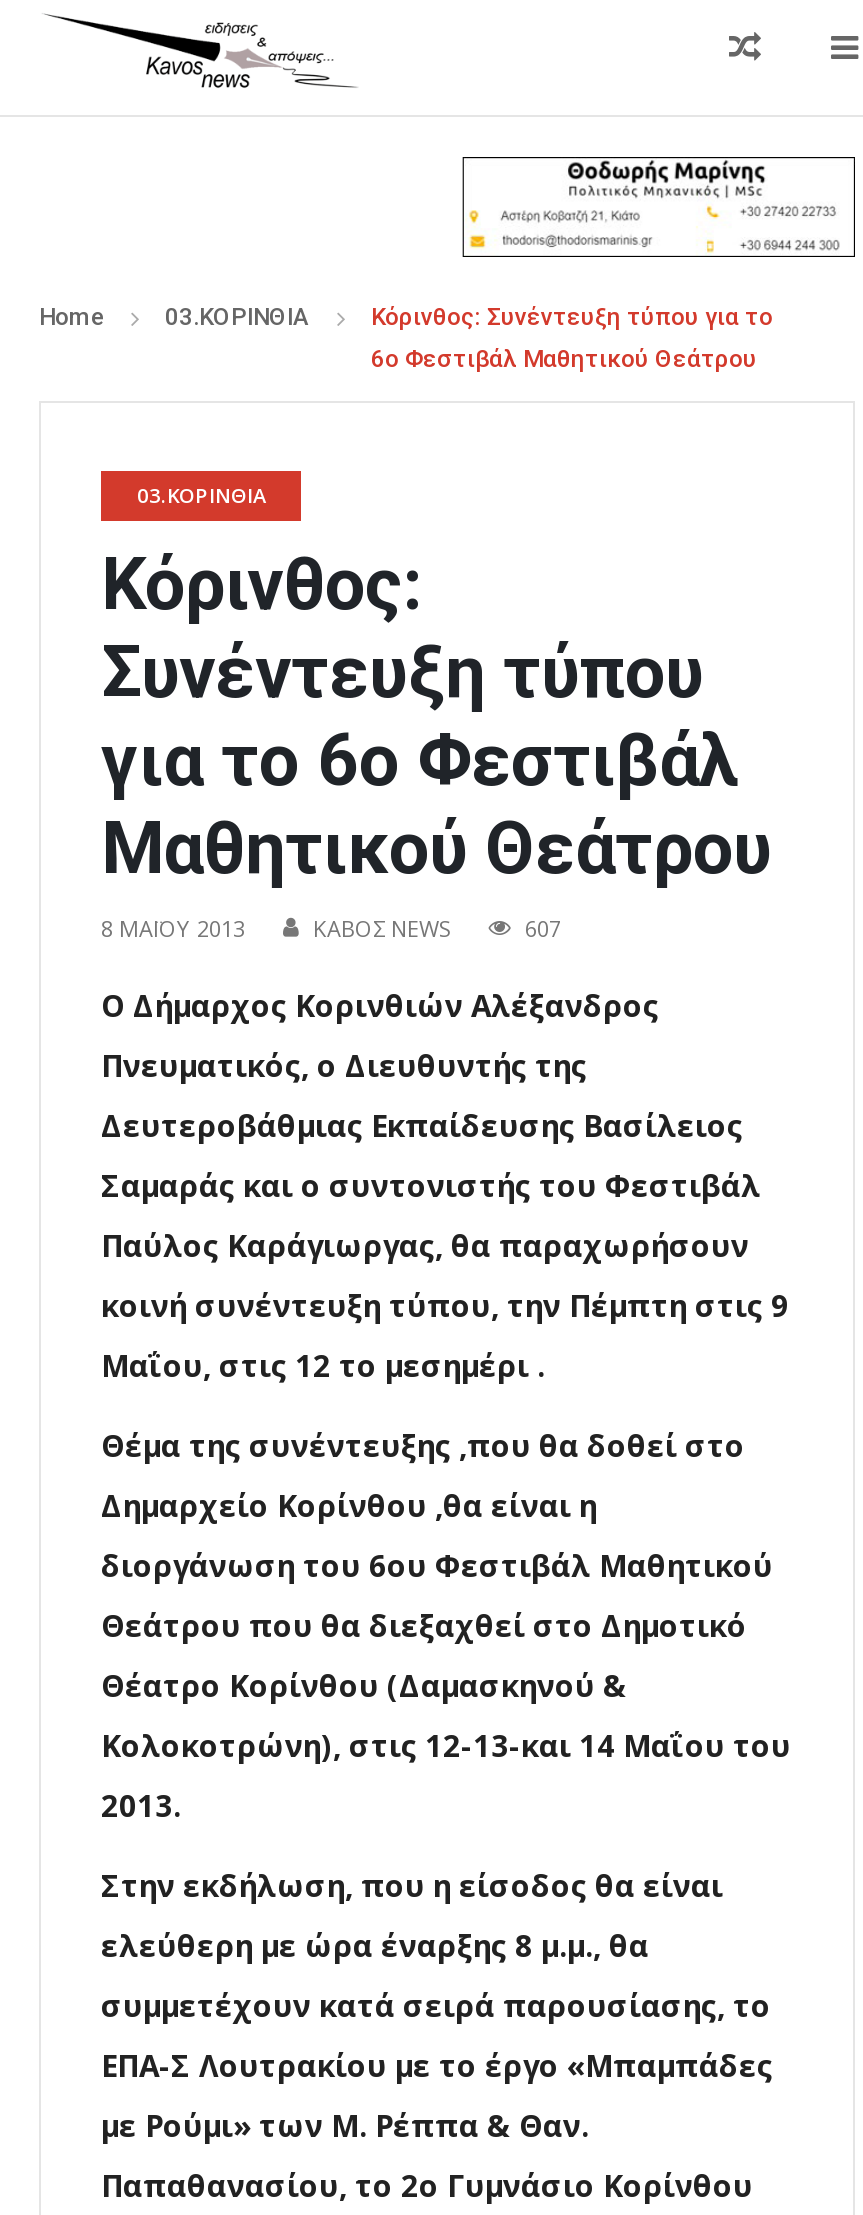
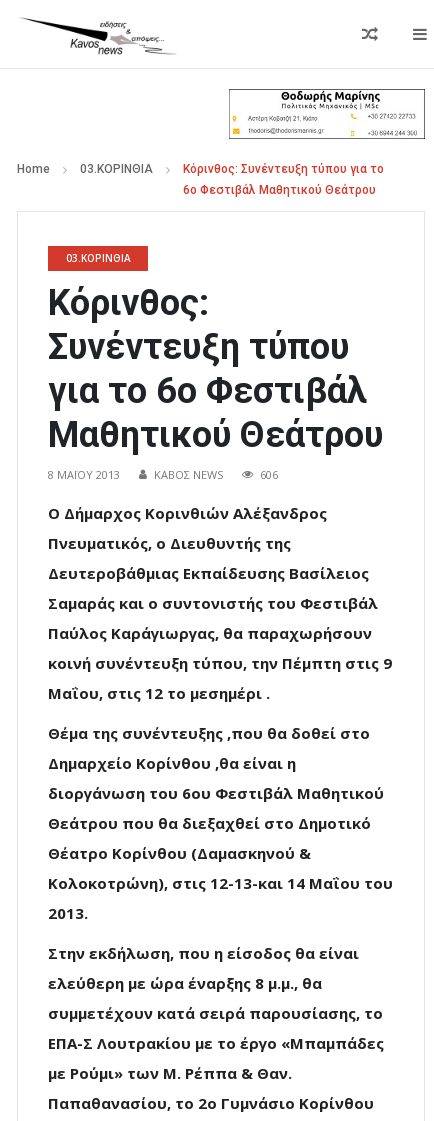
[525,914,561,944] 607 -> [260,467,278,482] 606

